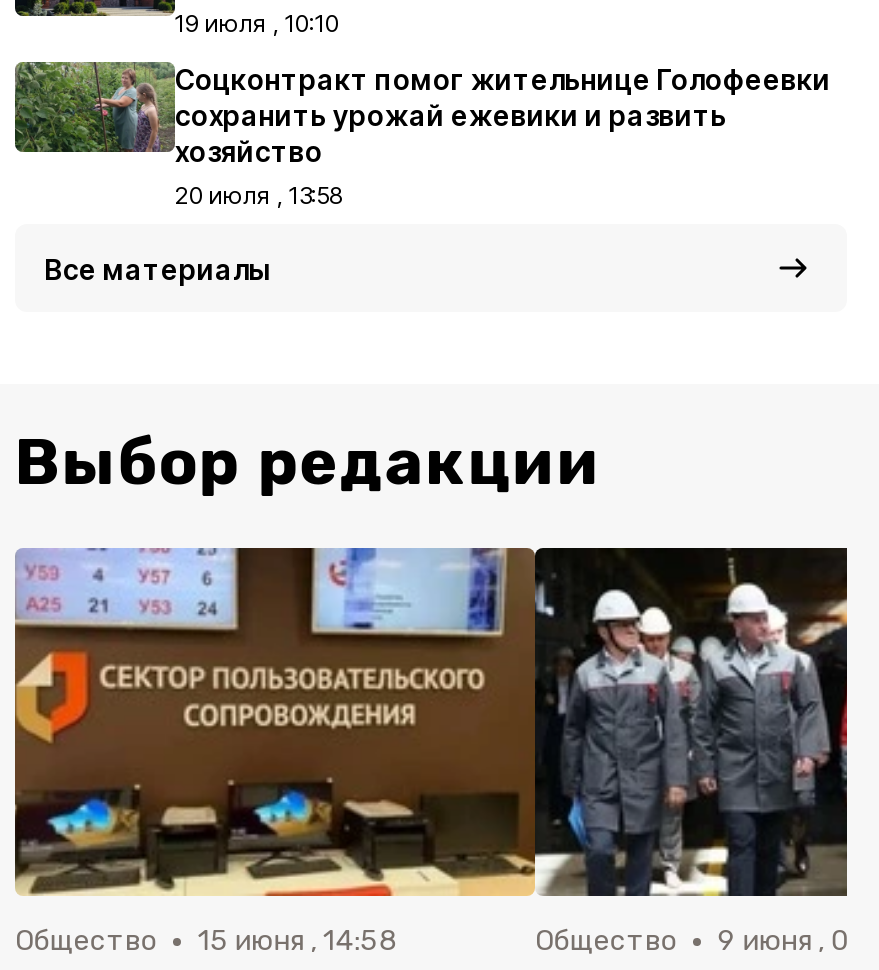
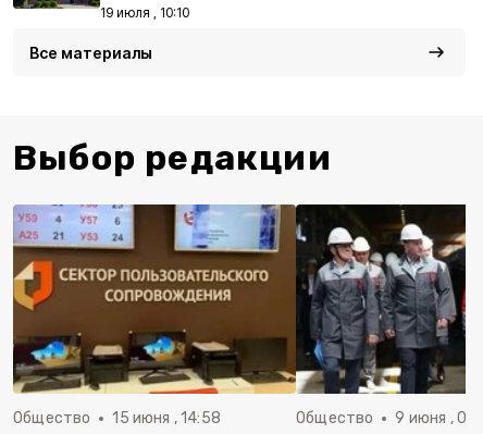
[13,60,831,210] [image] | Соцконтракт помог жительнице Голофеевки | сохранить урожай ежевики и развить | хозяйство | 20 июля , 13:58 -> none

